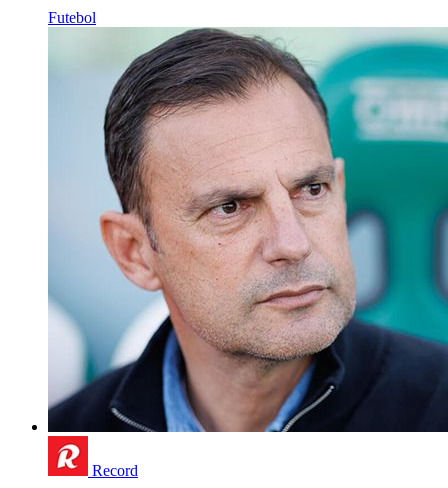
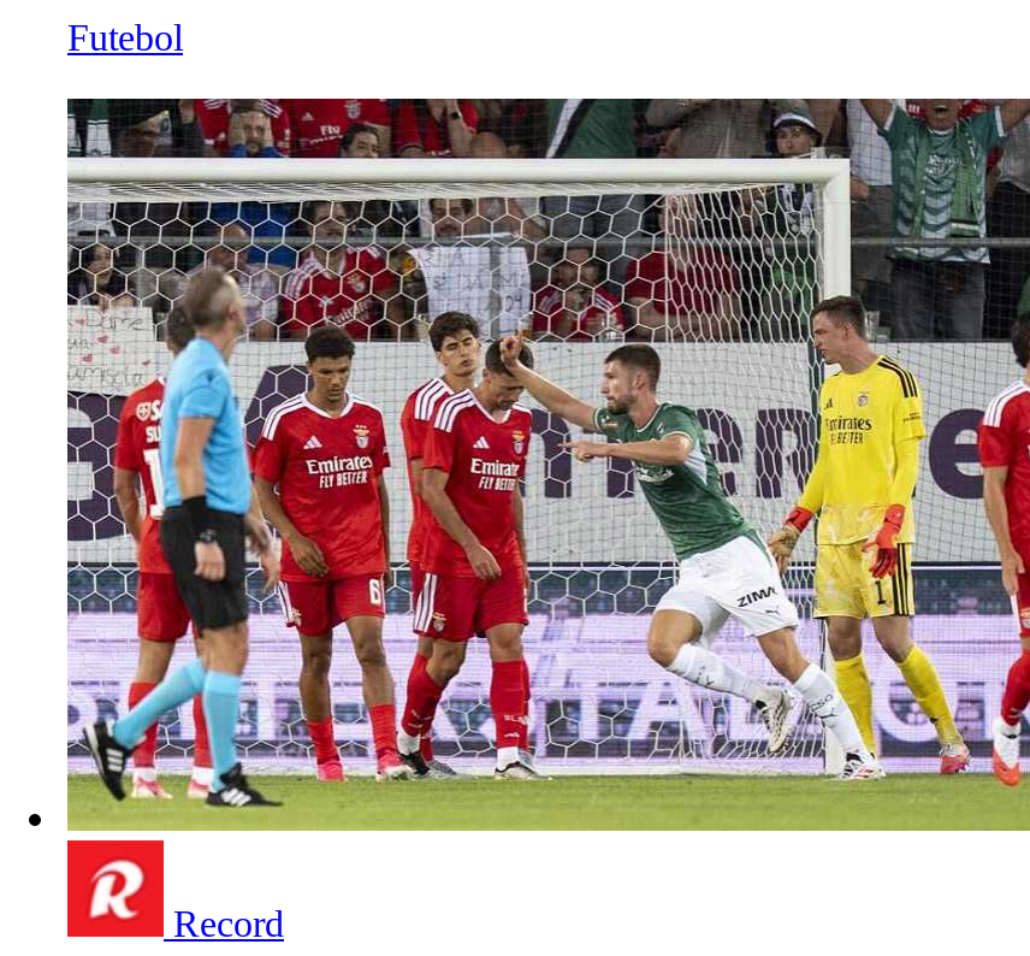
[47,27,445,433] [image] -> [65,63,1023,833] [image]

